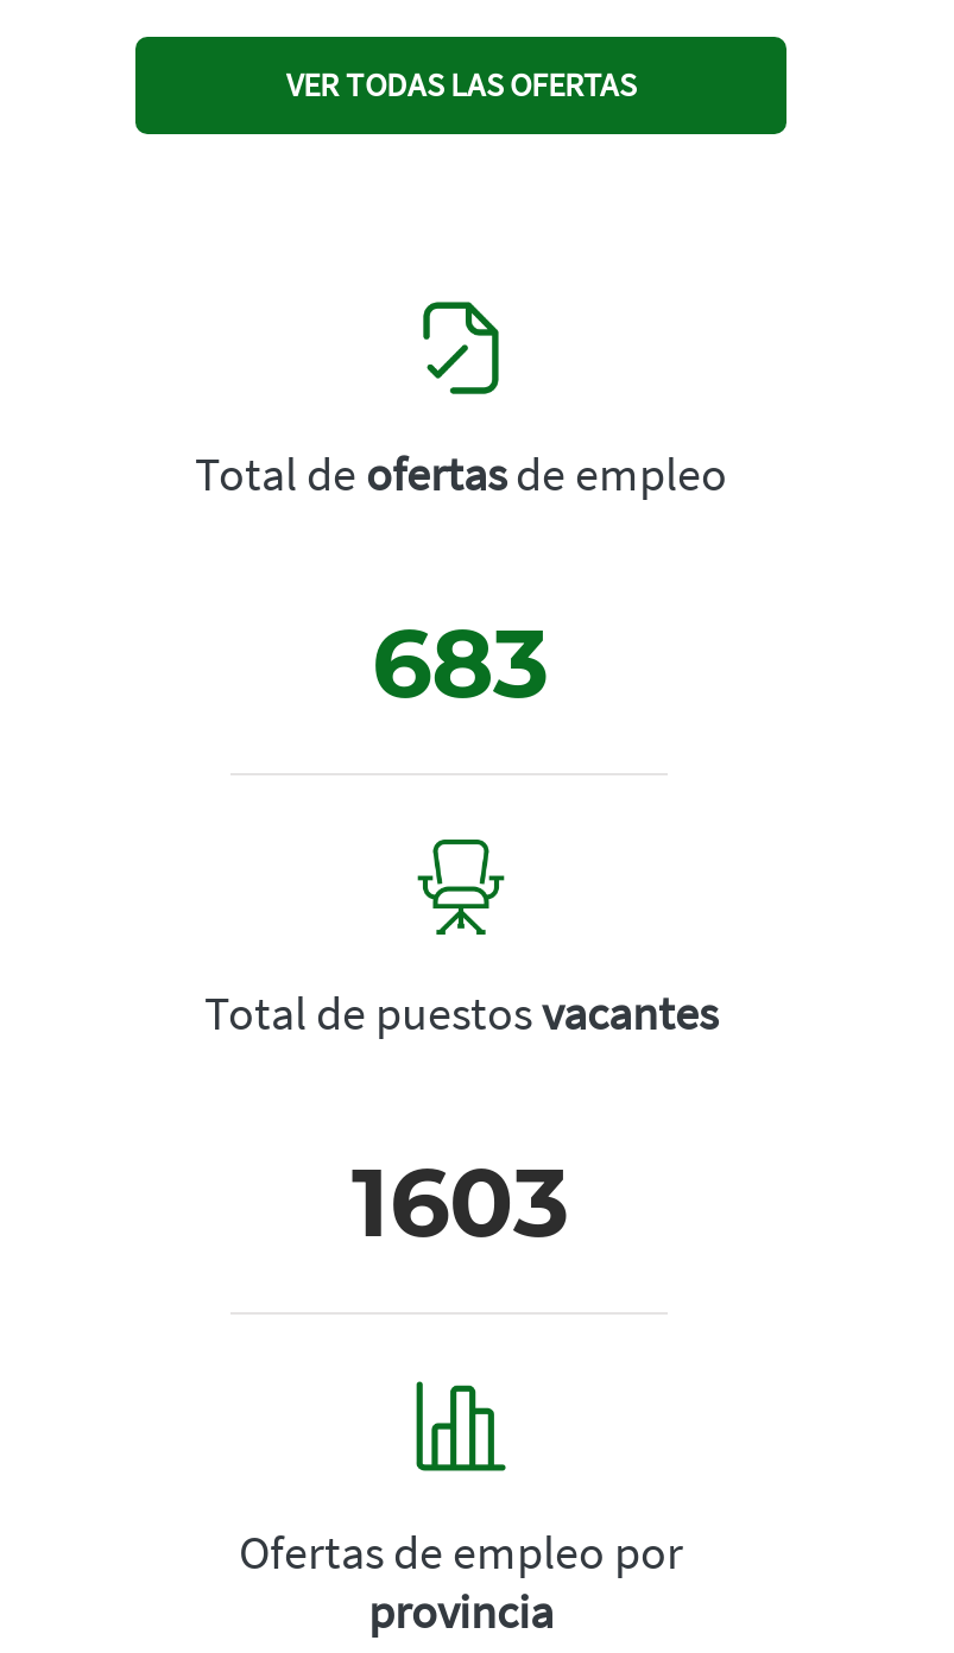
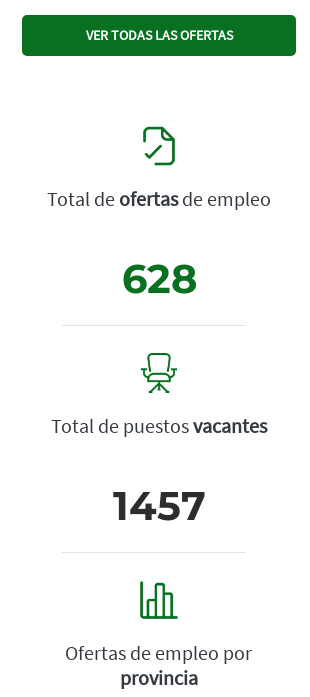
[372,605,550,722] 683 -> [121,254,196,303] 628
[352,1144,570,1261] 1603 -> [112,481,205,530] 1457

